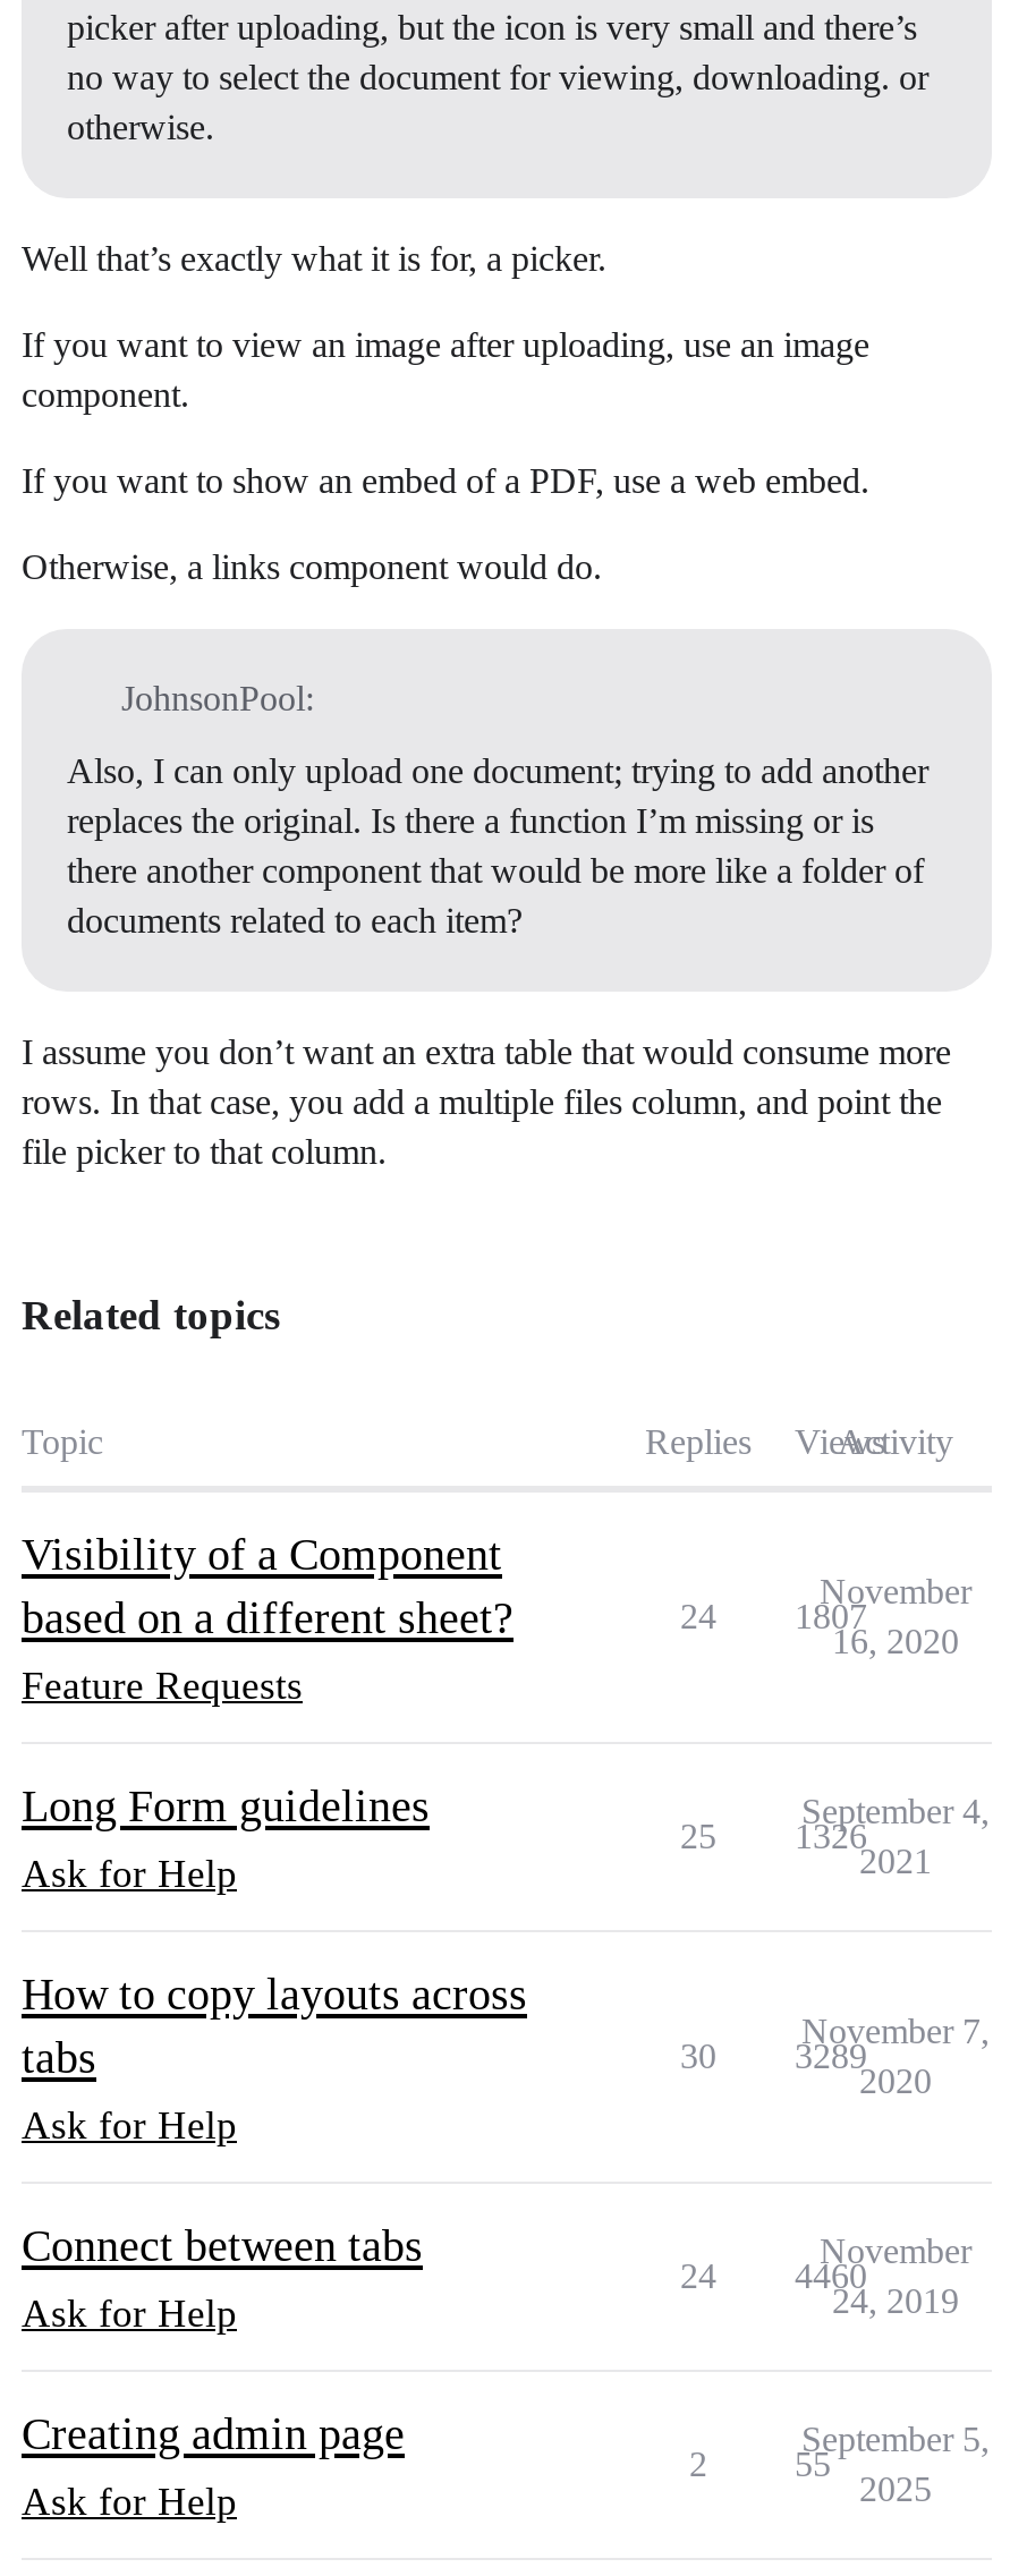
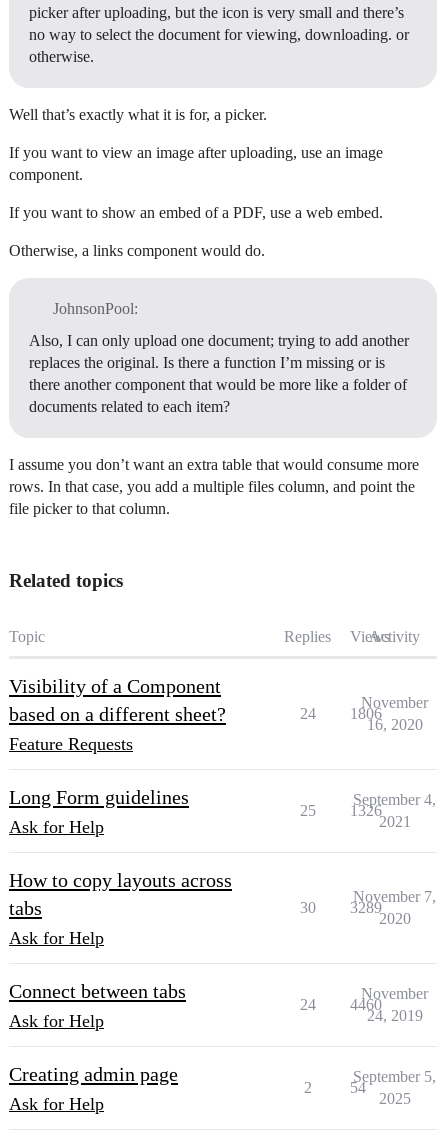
[795,1597,867,1636] 1807 -> [350,705,382,722] 1806
[795,2445,831,2483] 55 -> [350,1079,366,1096] 54

